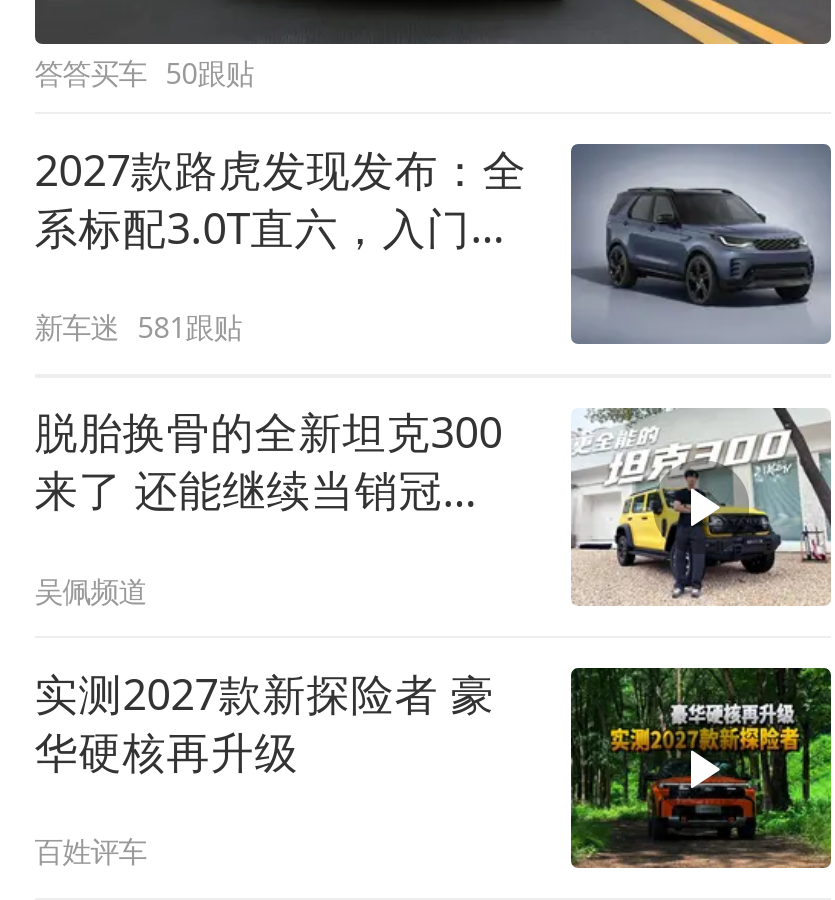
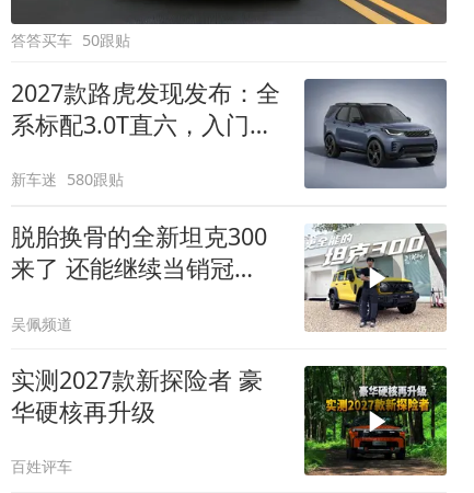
[34,309,242,347] 新车迷 581跟贴 -> [11,169,124,190] 新车迷 580跟贴

